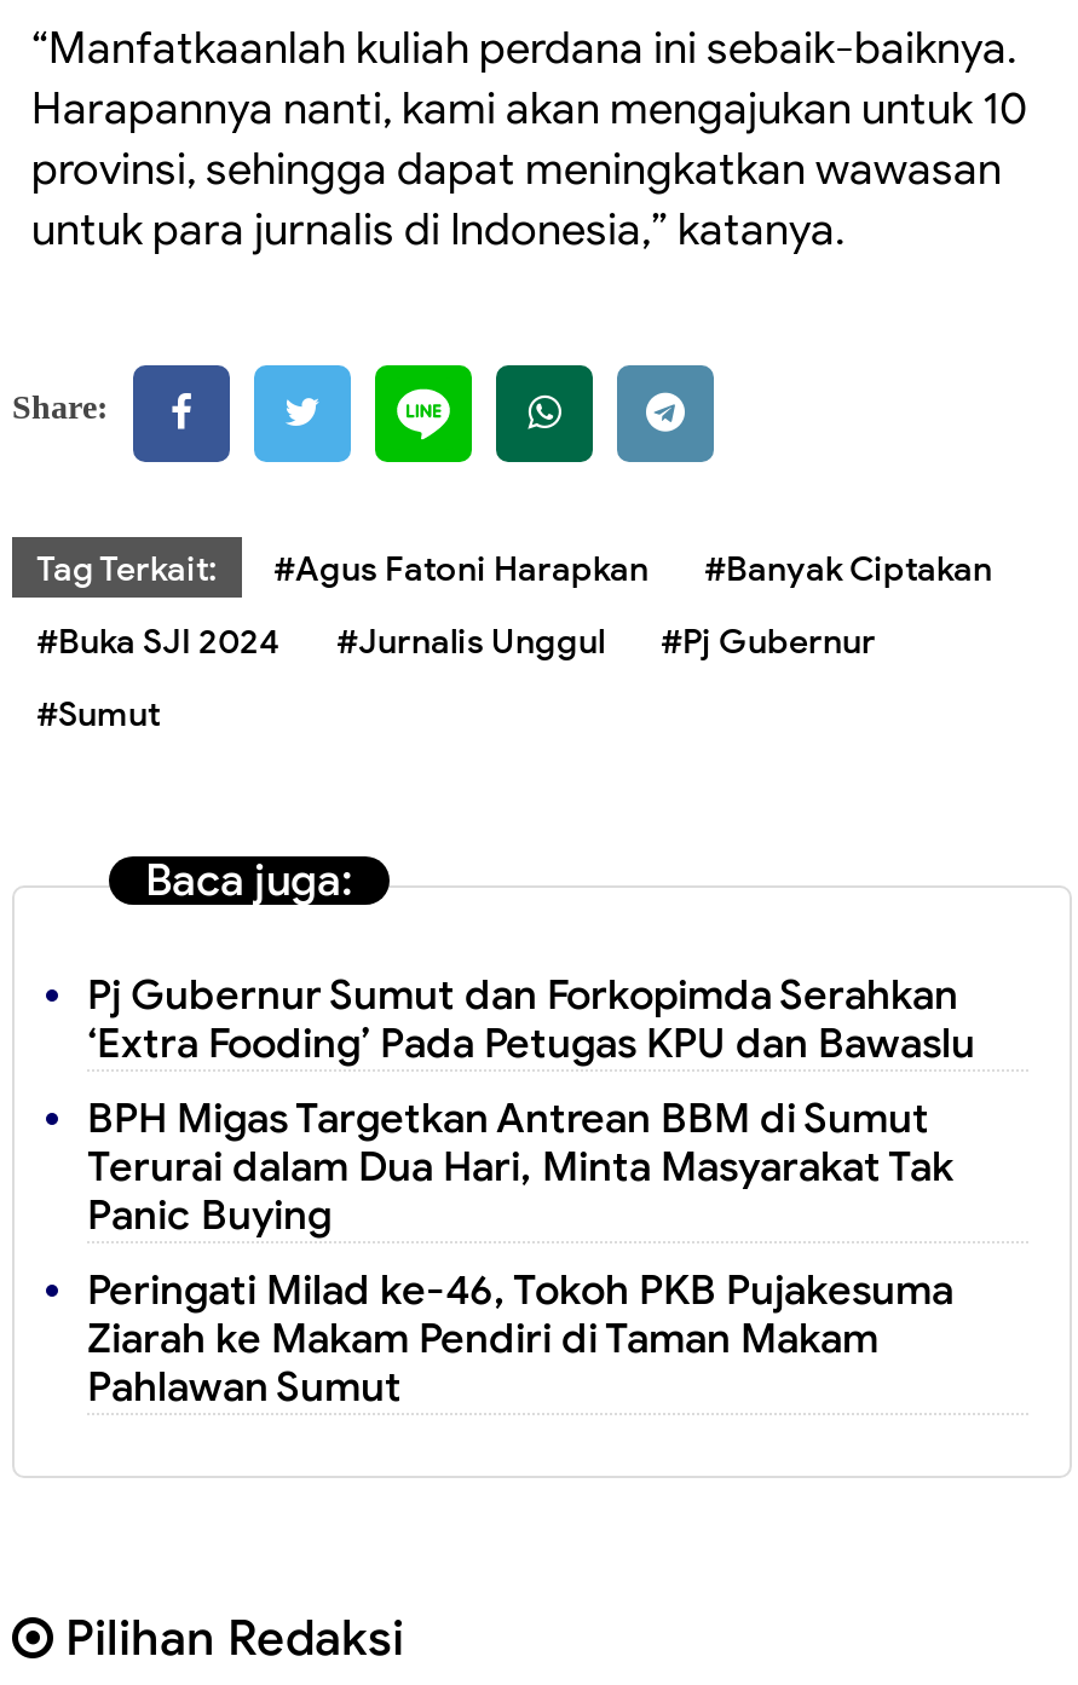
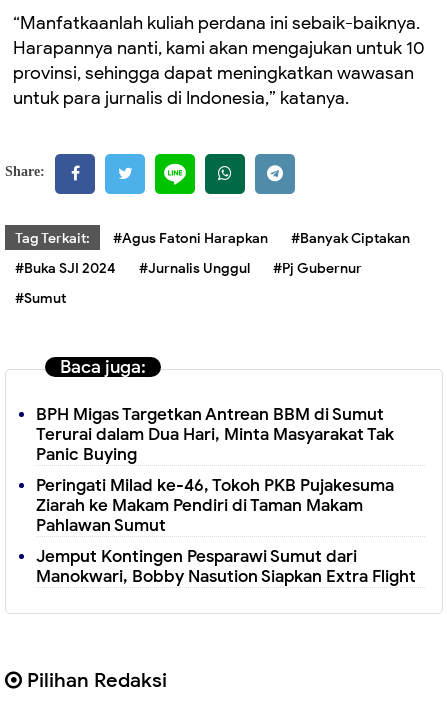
[87,969,975,1068] Pj Gubernur Sumut dan Forkopimda Serahkan | ‘Extra Fooding’ Pada Petugas KPU dan Bawaslu -> none
moved [87,1092,953,1412] -> [36,403,394,535]: BPH Migas Targetkan Antrean BBM di Sumut | Terurai dalam Dua Hari, Minta Masyarakat Tak | Panic Buying | Peringati Milad ke-46, Tokoh PKB Pujakesuma | Ziarah ke Makam Pendiri di Taman Makam | Pahlawan Sumut
none -> [36,545,416,586] Jemput Kontingen Pesparawi Sumut dari | Manokwari, Bobby Nasution Siapkan Extra Flight

